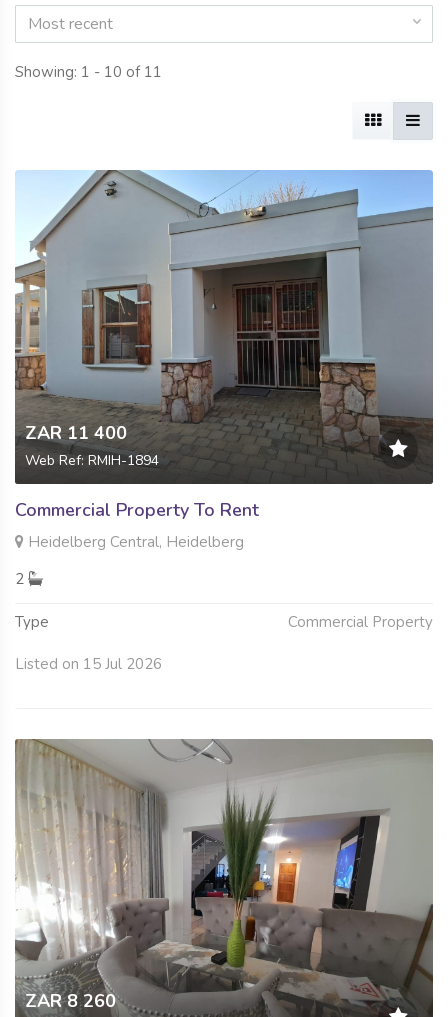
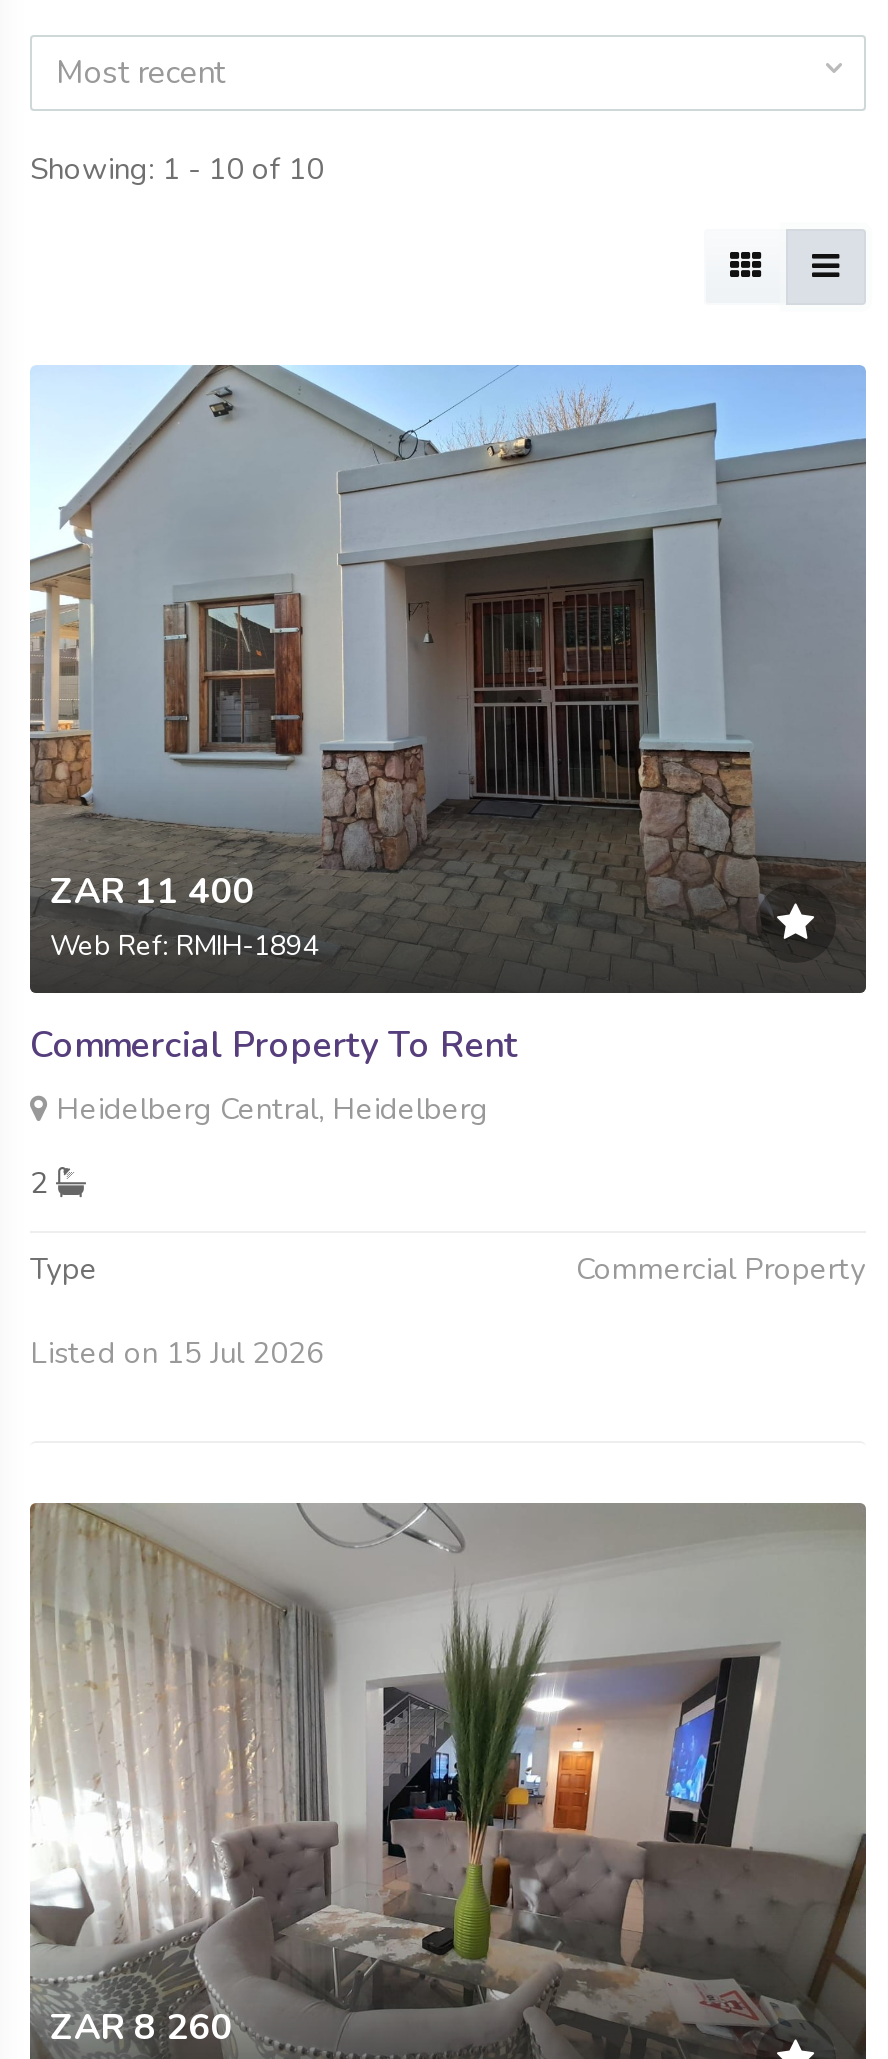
[15,62,162,82] Showing: 1 - 10 of 11 -> [30,149,324,189] Showing: 1 - 10 of 10

